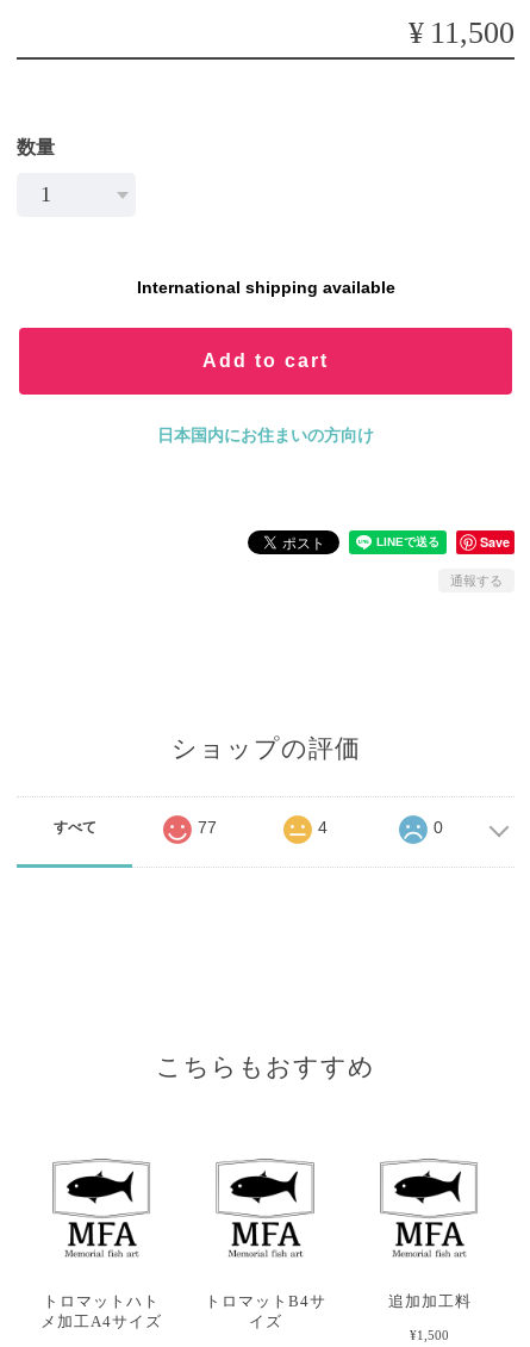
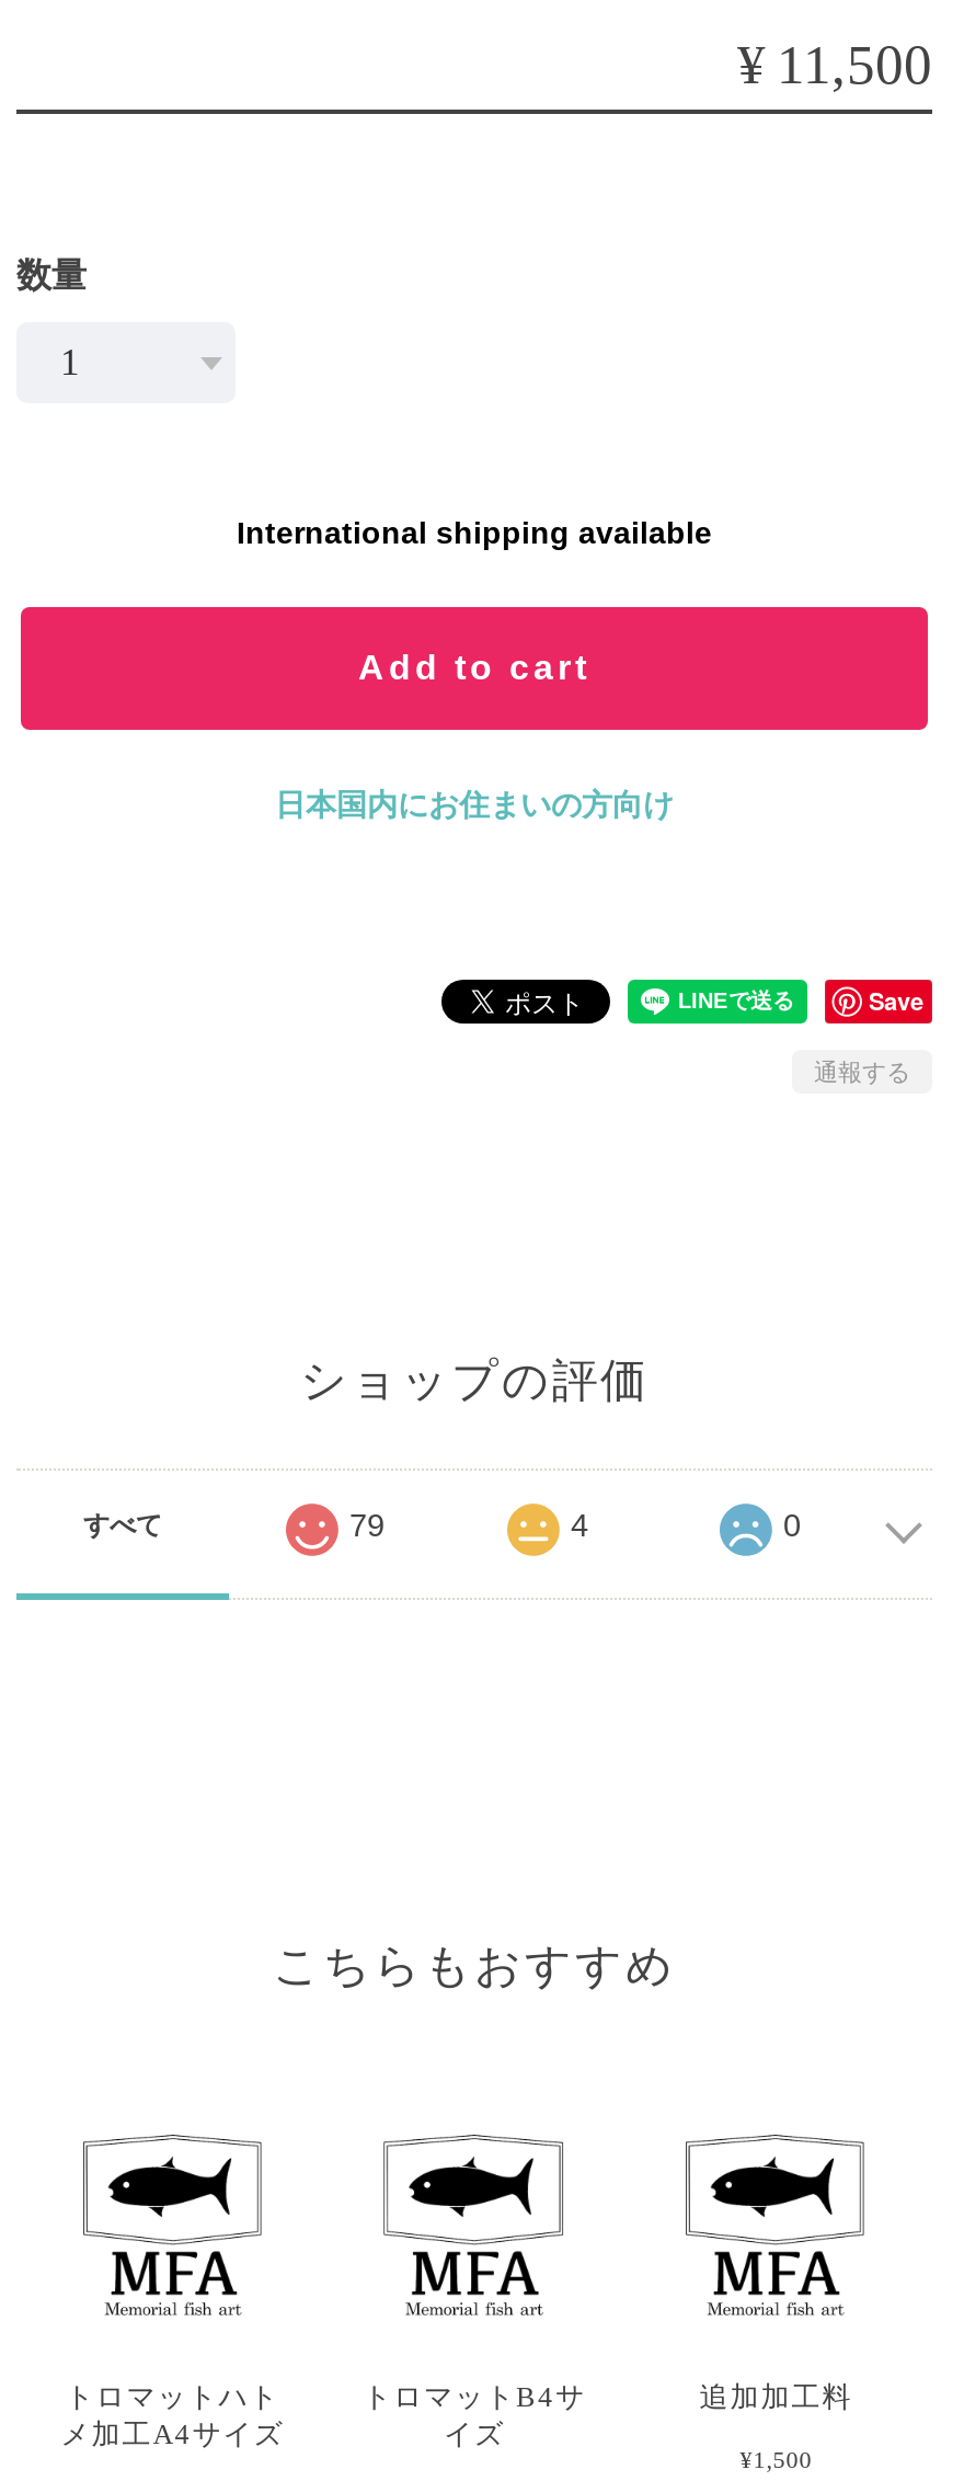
[198,818,217,837] 77 -> [349,1508,385,1543] 79

